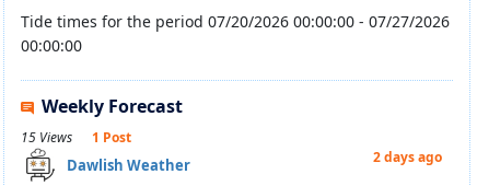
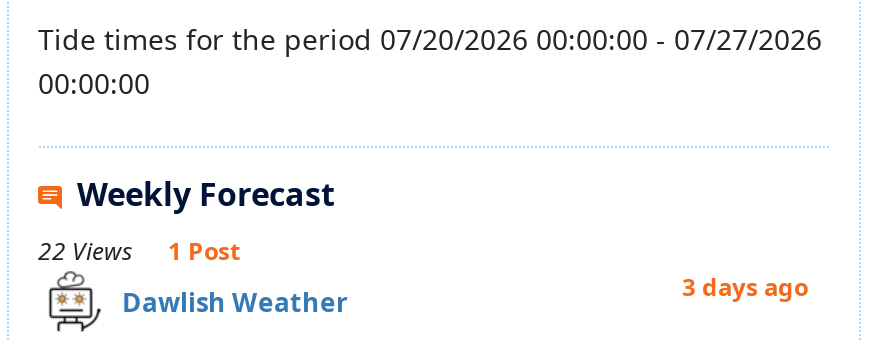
[20,128,131,147] 15 Views 1 Post -> [38,234,240,268] 22 Views 1 Post
[373,148,441,166] 2 days ago -> [682,270,808,304] 3 days ago

